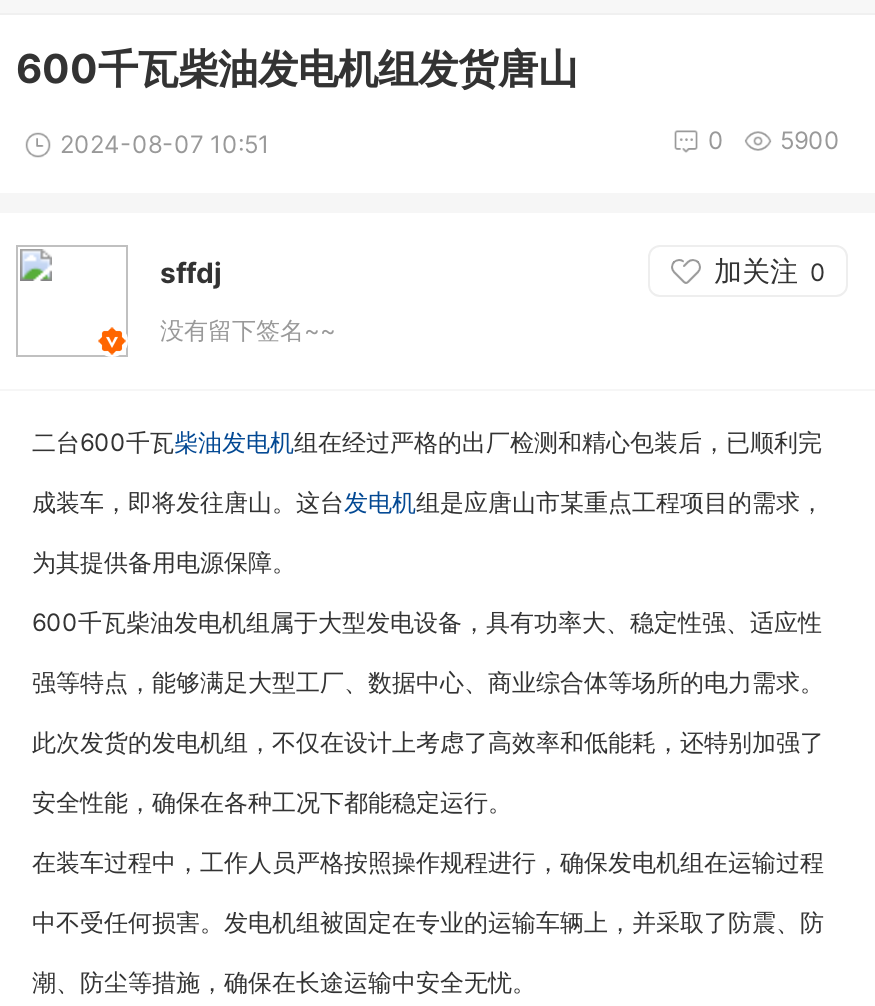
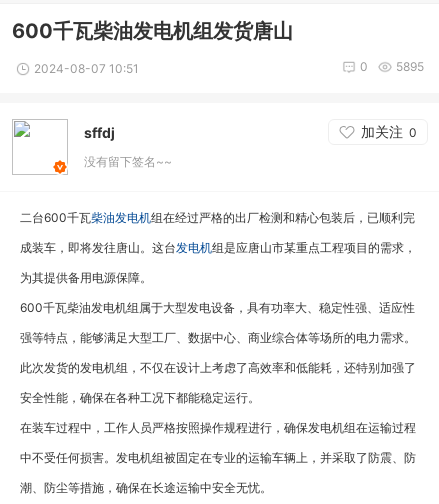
[708,125,840,155] 0 5900 -> [360,59,424,74] 0 5895

